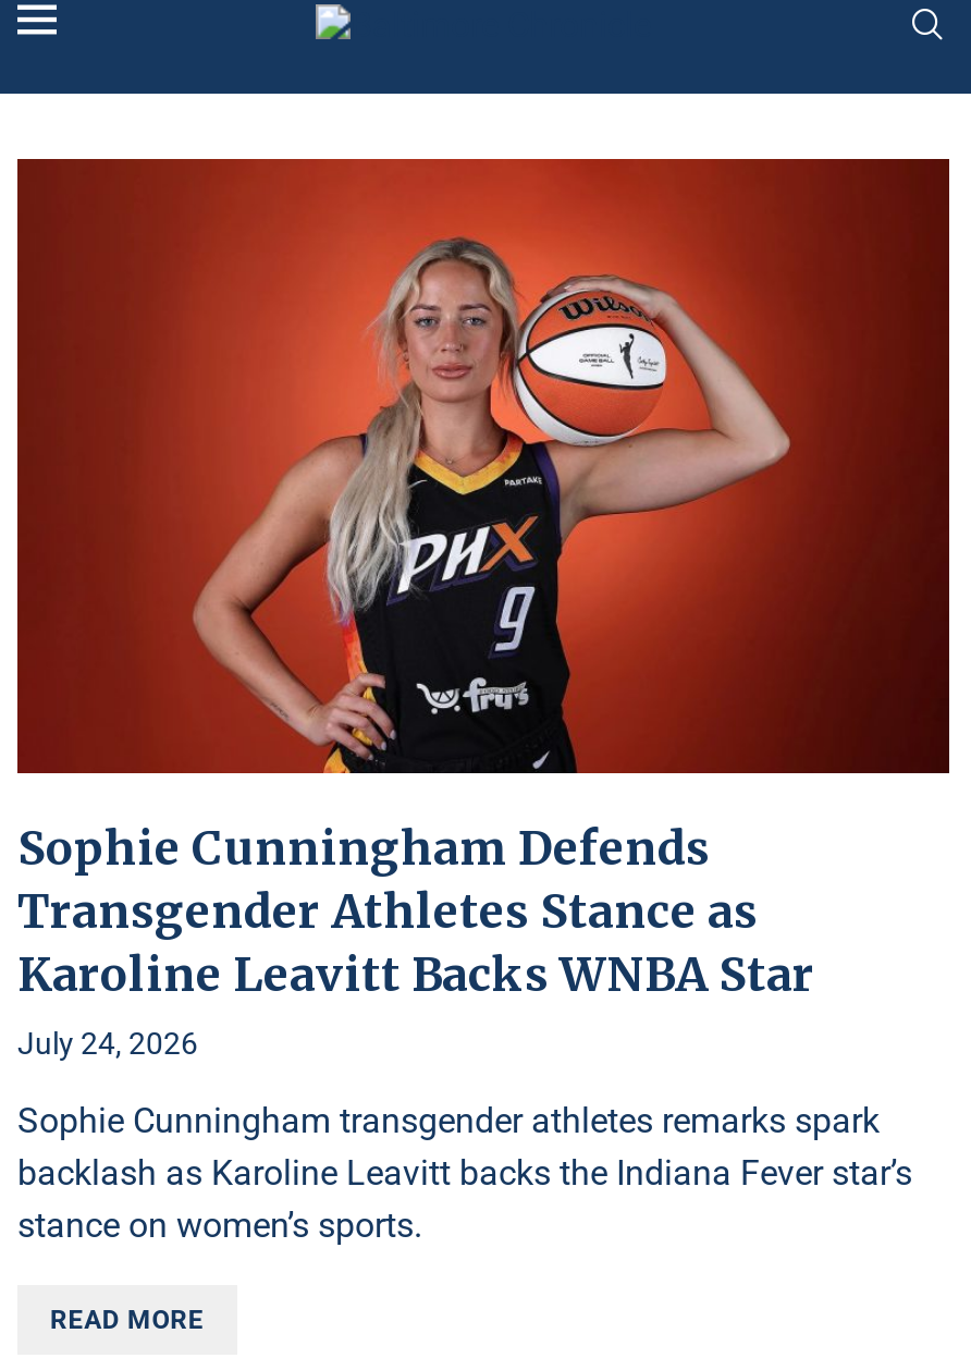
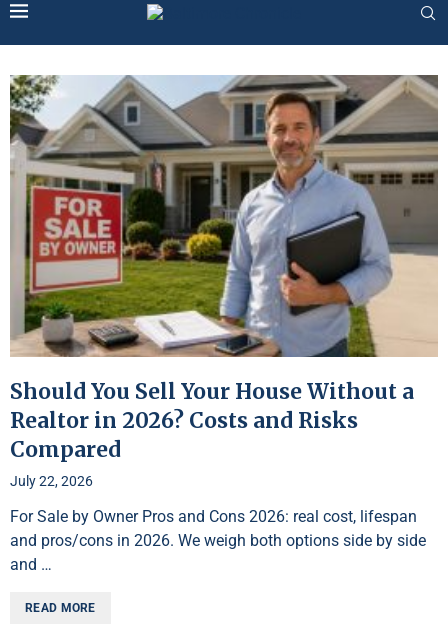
[15,157,951,1062] [image] | Sophie Cunningham Defends | Transgender Athletes Stance as | Karoline Leavitt Backs WNBA Star | July 24, 2026 -> [9,74,439,489] [image] | Should You Sell Your House Without a | Realtor in 2026? Costs and Risks | Compared | July 22, 2026
[17,1101,912,1247] Sophie Cunningham transgender athletes remarks spark | backlash as Karoline Leavitt backs the Indiana Fever star’s | stance on women’s sports. -> [10,507,426,574] For Sale by Owner Pros and Cons 2026: real cost, lifespan | and pros/cons in 2026. We weigh both options side by side | and …

